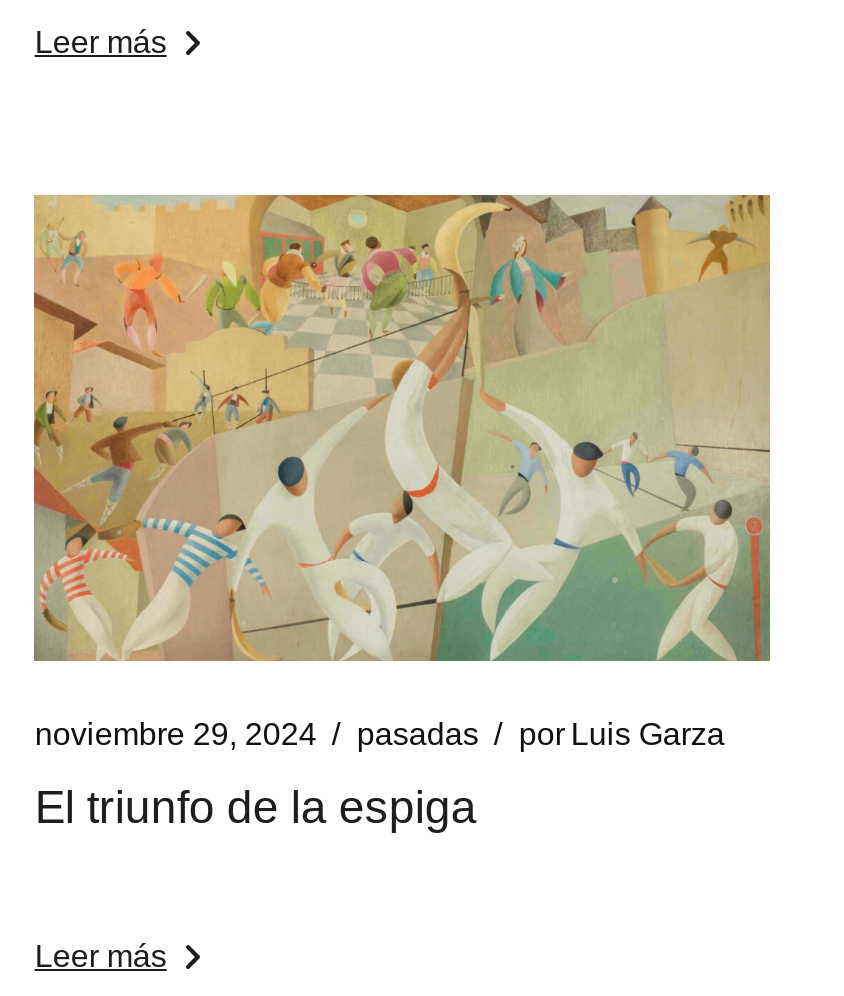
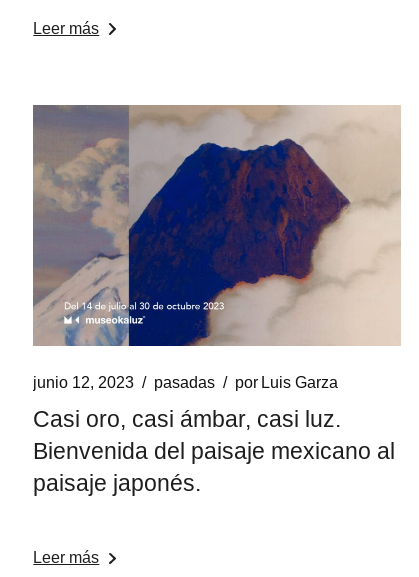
[32,193,772,751] [image] | noviembre 29, 2024 pasadas por Luis Garza -> [33,104,400,391] [image] | junio 12, 2023 pasadas por Luis Garza
[35,781,477,833] El triunfo de la espiga -> [33,406,395,496] Casi oro, casi ámbar, casi luz. | Bienvenida del paisaje mexicano al | paisaje japonés.

